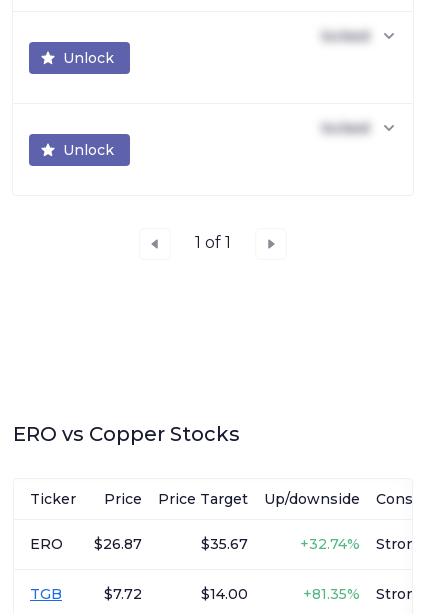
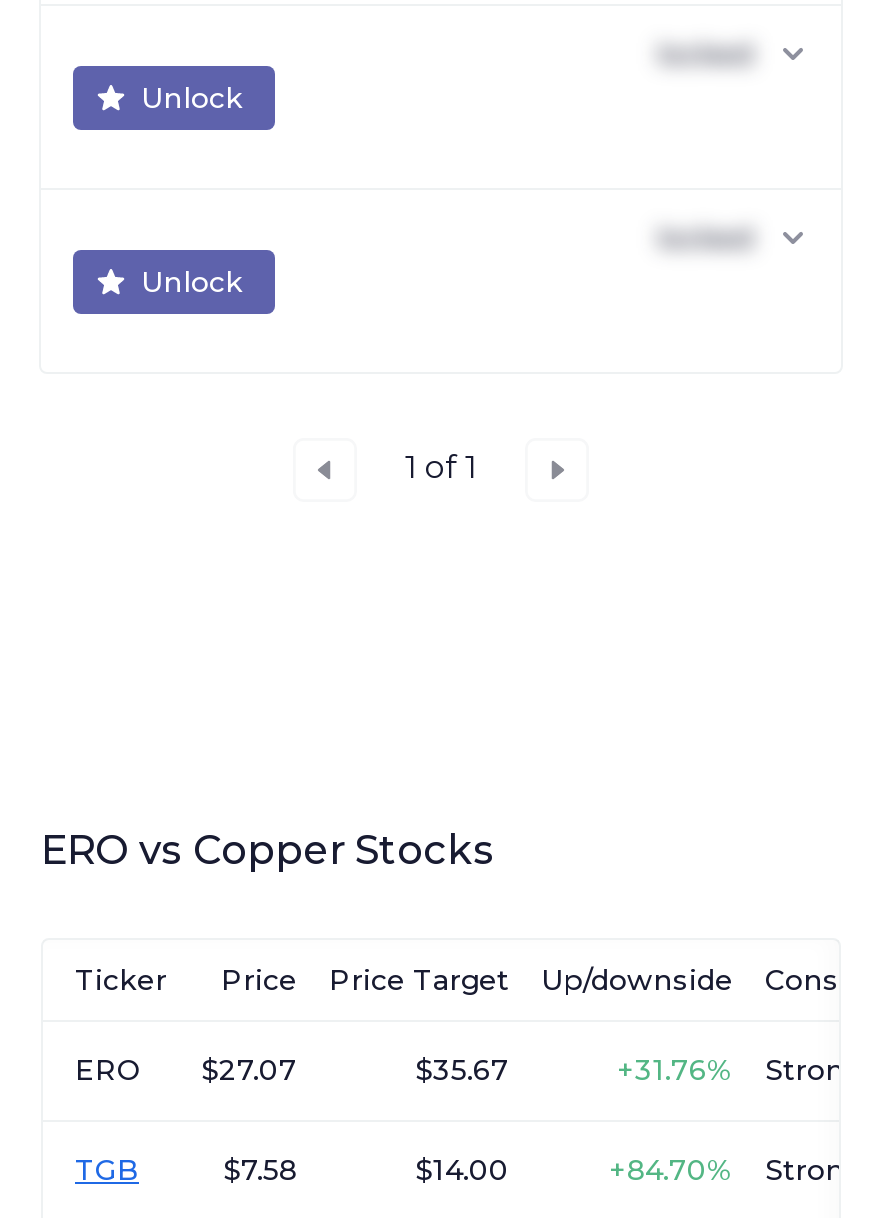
[30,535,142,553] ERO $26.87 -> [75,1052,297,1088] ERO $27.07
[300,535,360,553] +32.74% -> [617,1052,733,1088] +31.76%
[104,585,142,603] $7.72 -> [223,1152,297,1188] $7.58
[303,585,360,603] +81.35% -> [609,1152,733,1188] +84.70%

